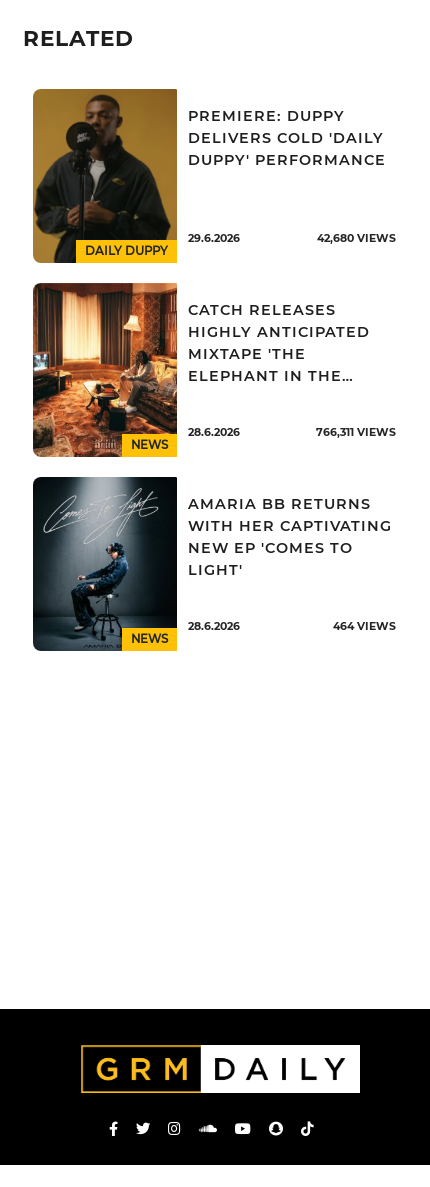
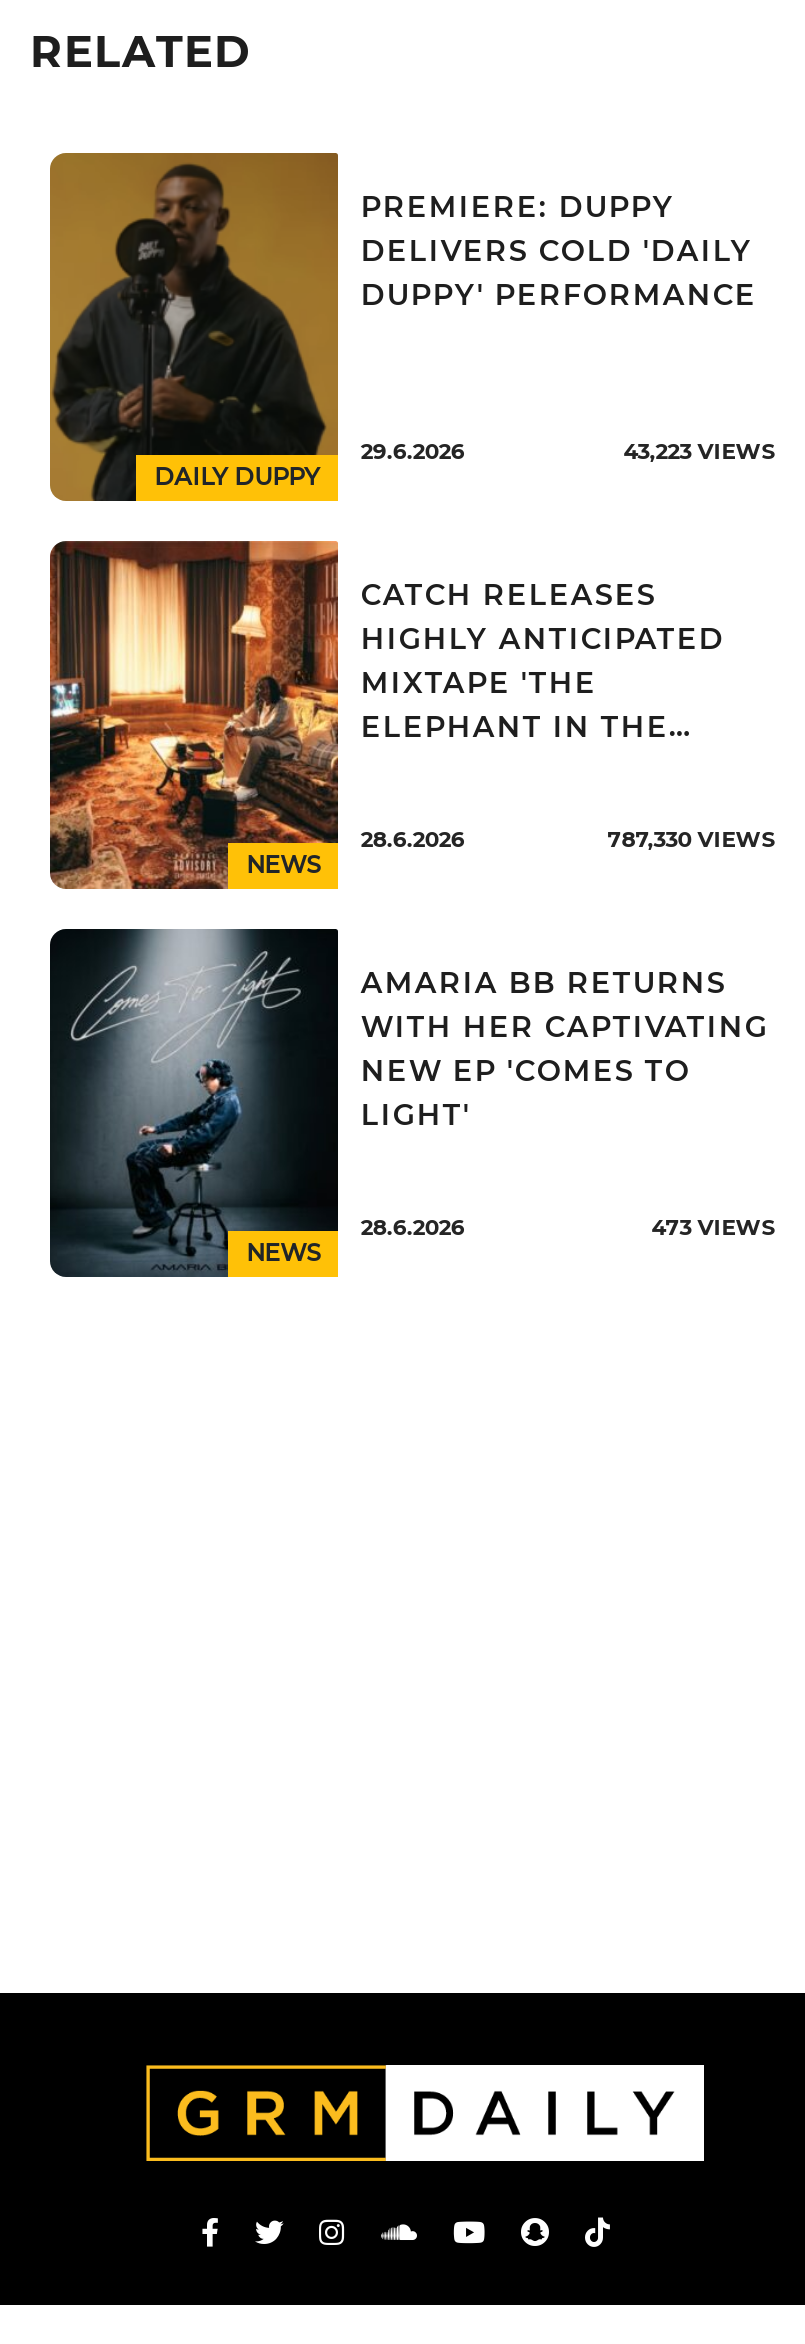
[317,232,396,245] 42,680 VIEWS -> [624,438,776,464] 43,223 VIEWS
[316,426,396,439] 766,311 VIEWS -> [608,826,776,852] 787,330 VIEWS
[333,620,396,633] 464 VIEWS -> [652,1214,776,1240] 473 VIEWS

